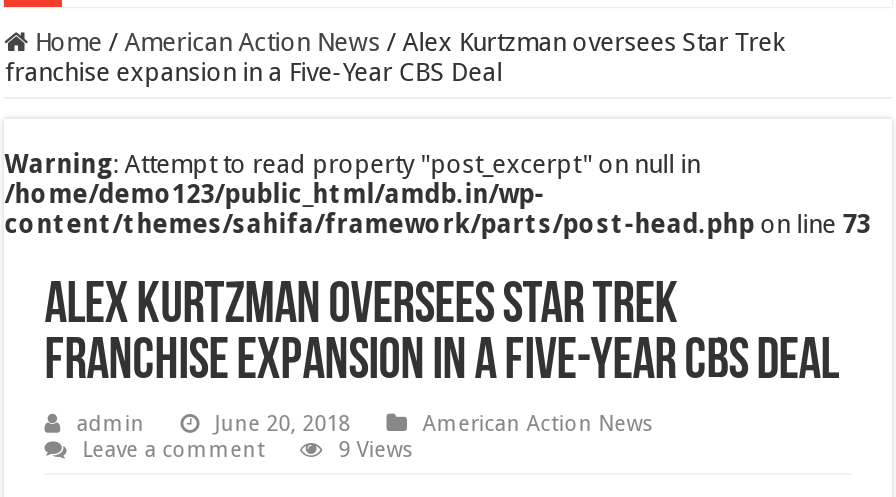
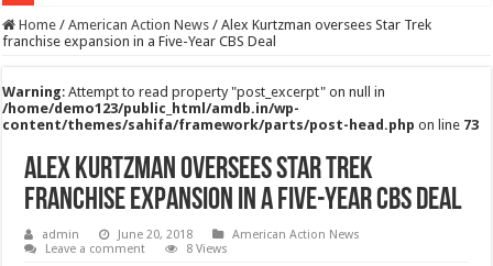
[338,437,414,463] 9 Views -> [186,242,228,256] 8 Views

